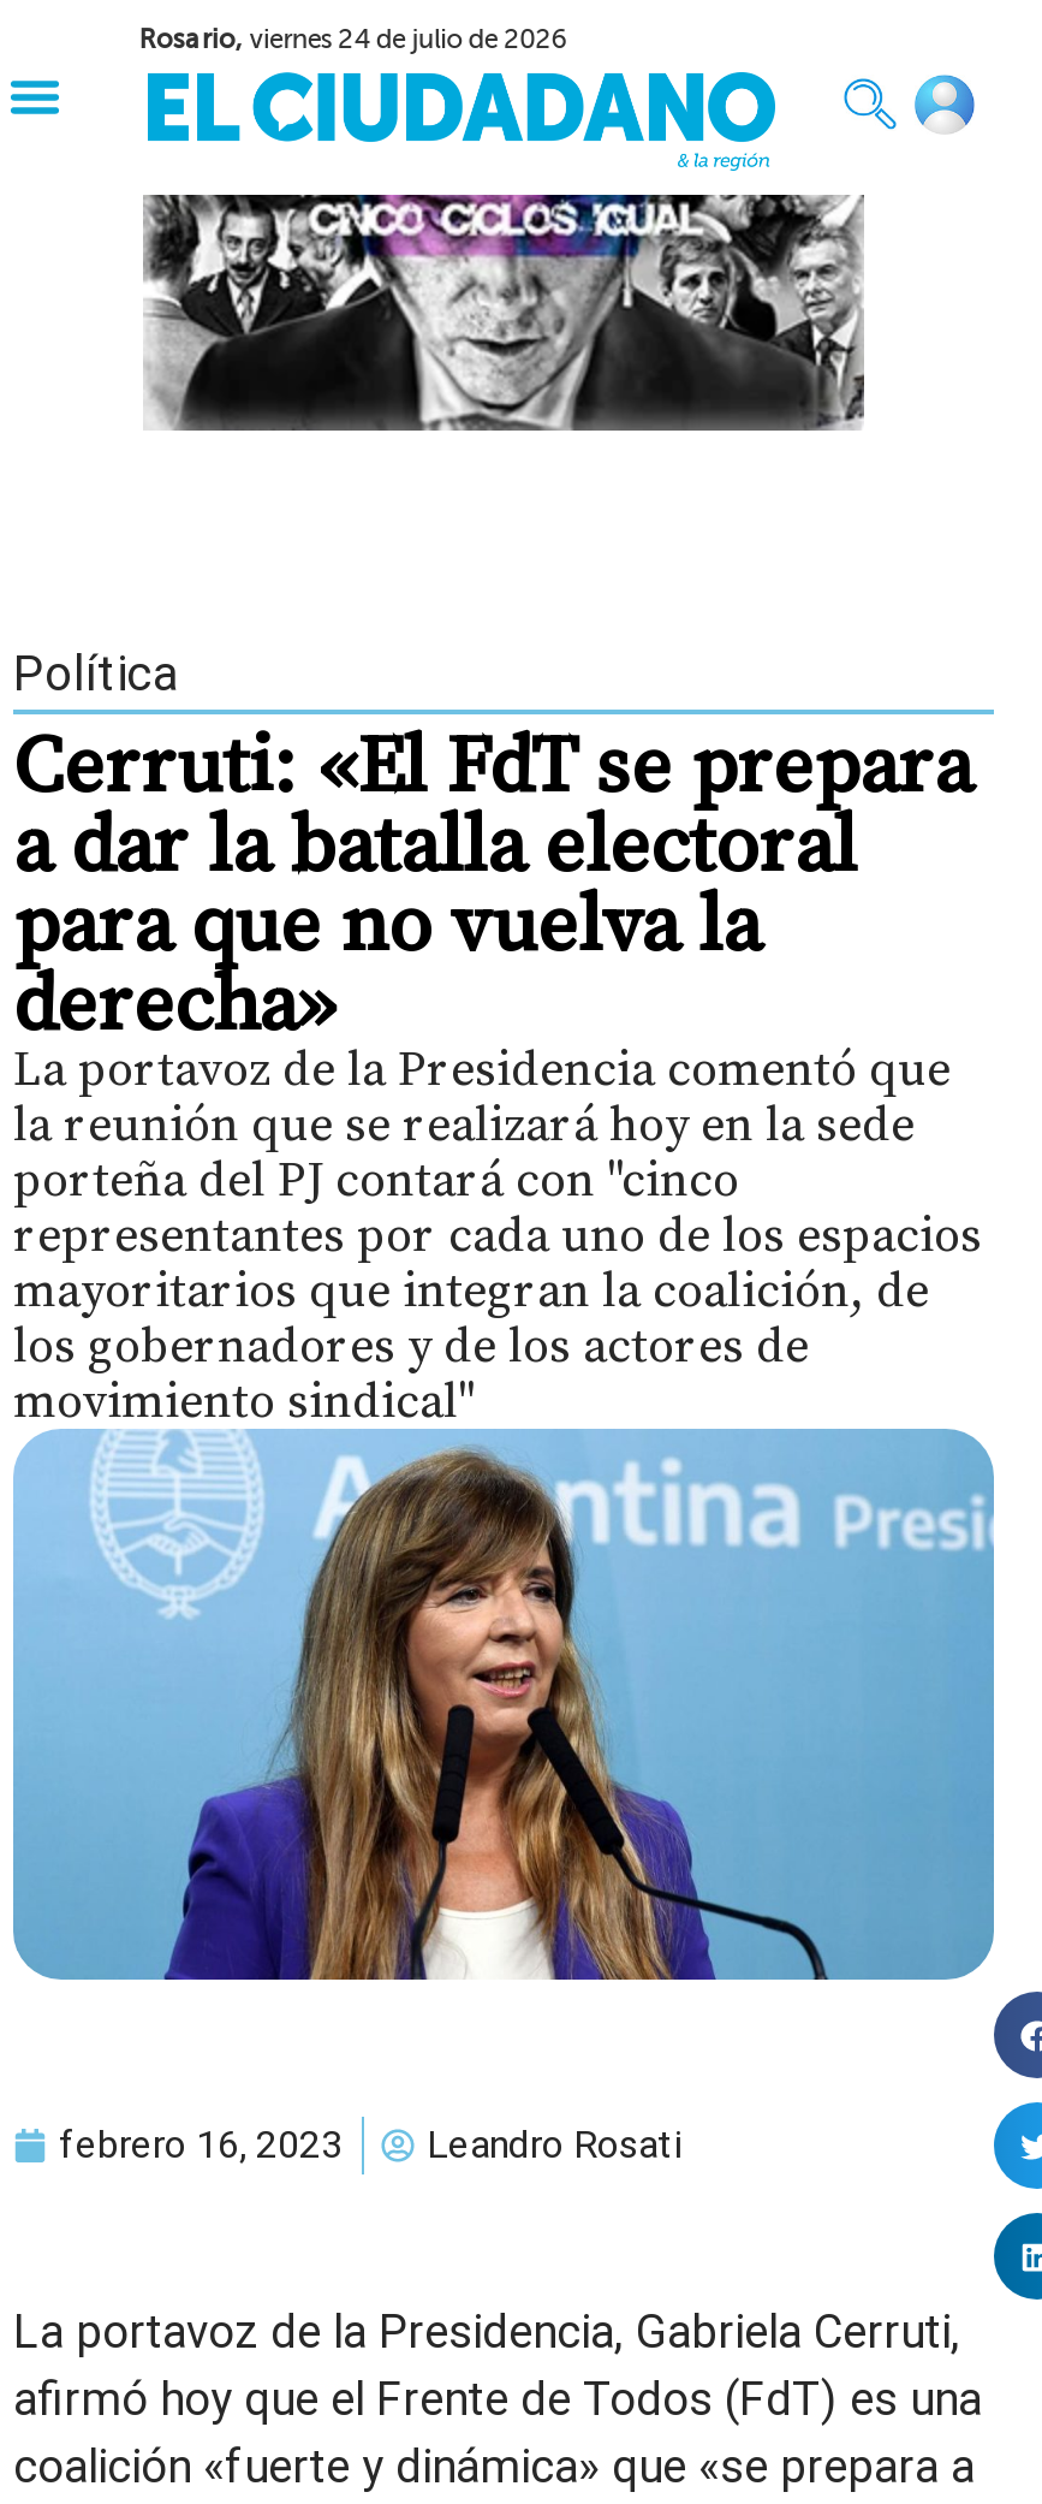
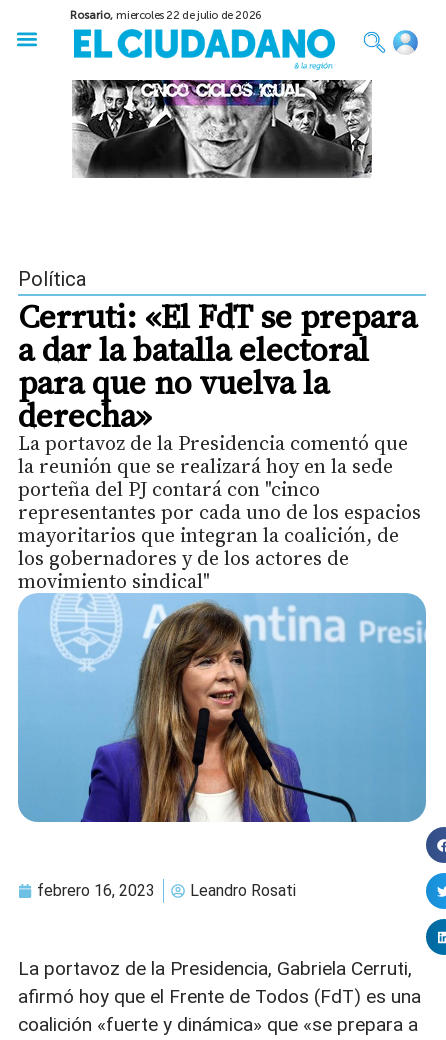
[139,24,567,55] Rosario, viernes 24 de julio de 2026 -> [70,9,262,22] Rosario, miercoles 22 de julio de 2026

